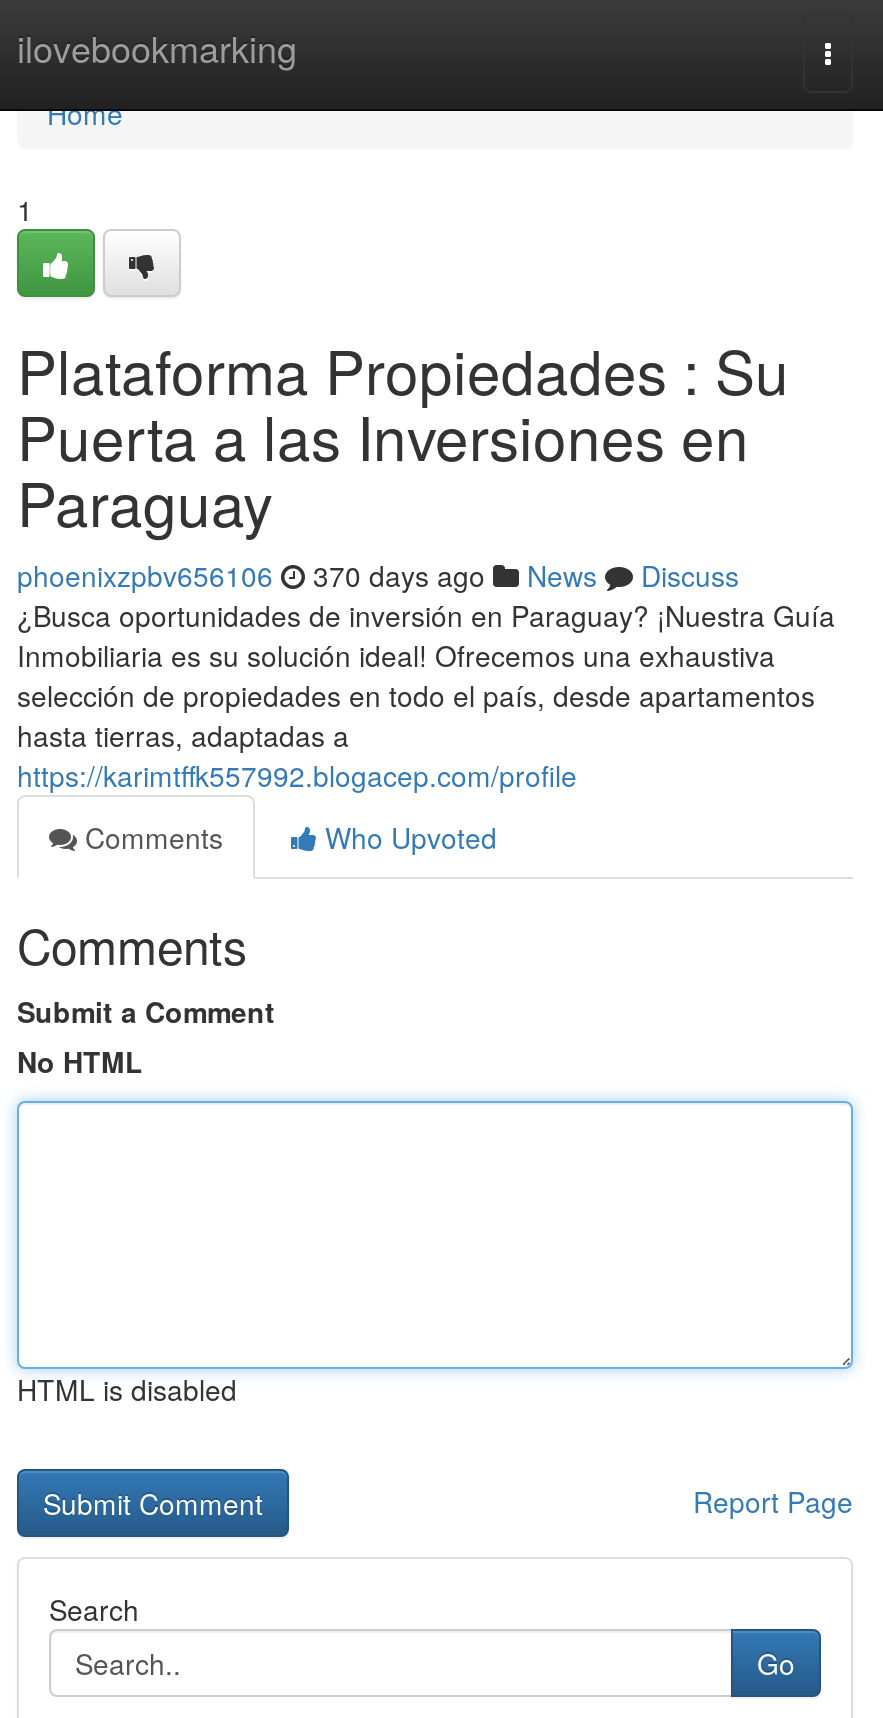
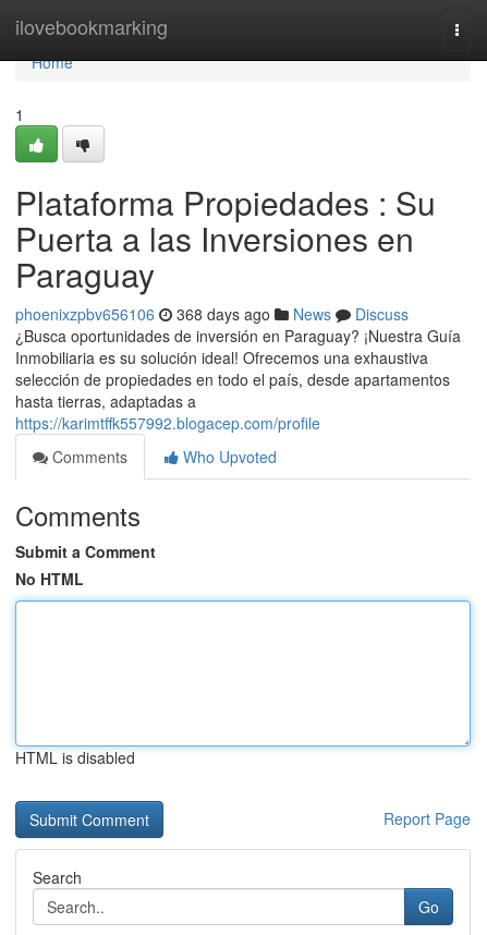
[17,555,739,595] phoenixzpbv656106 370 days ago News Discuss -> [15,303,409,325] phoenixzpbv656106 368 days ago News Discuss

